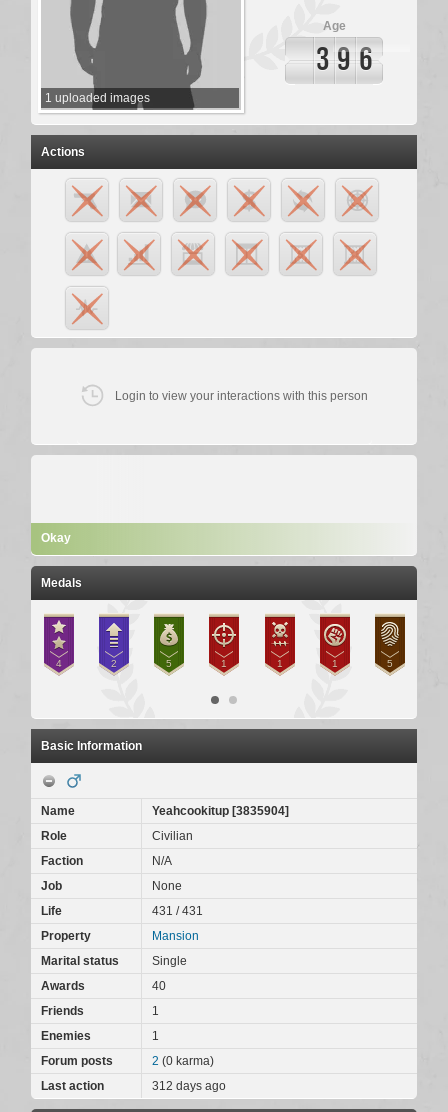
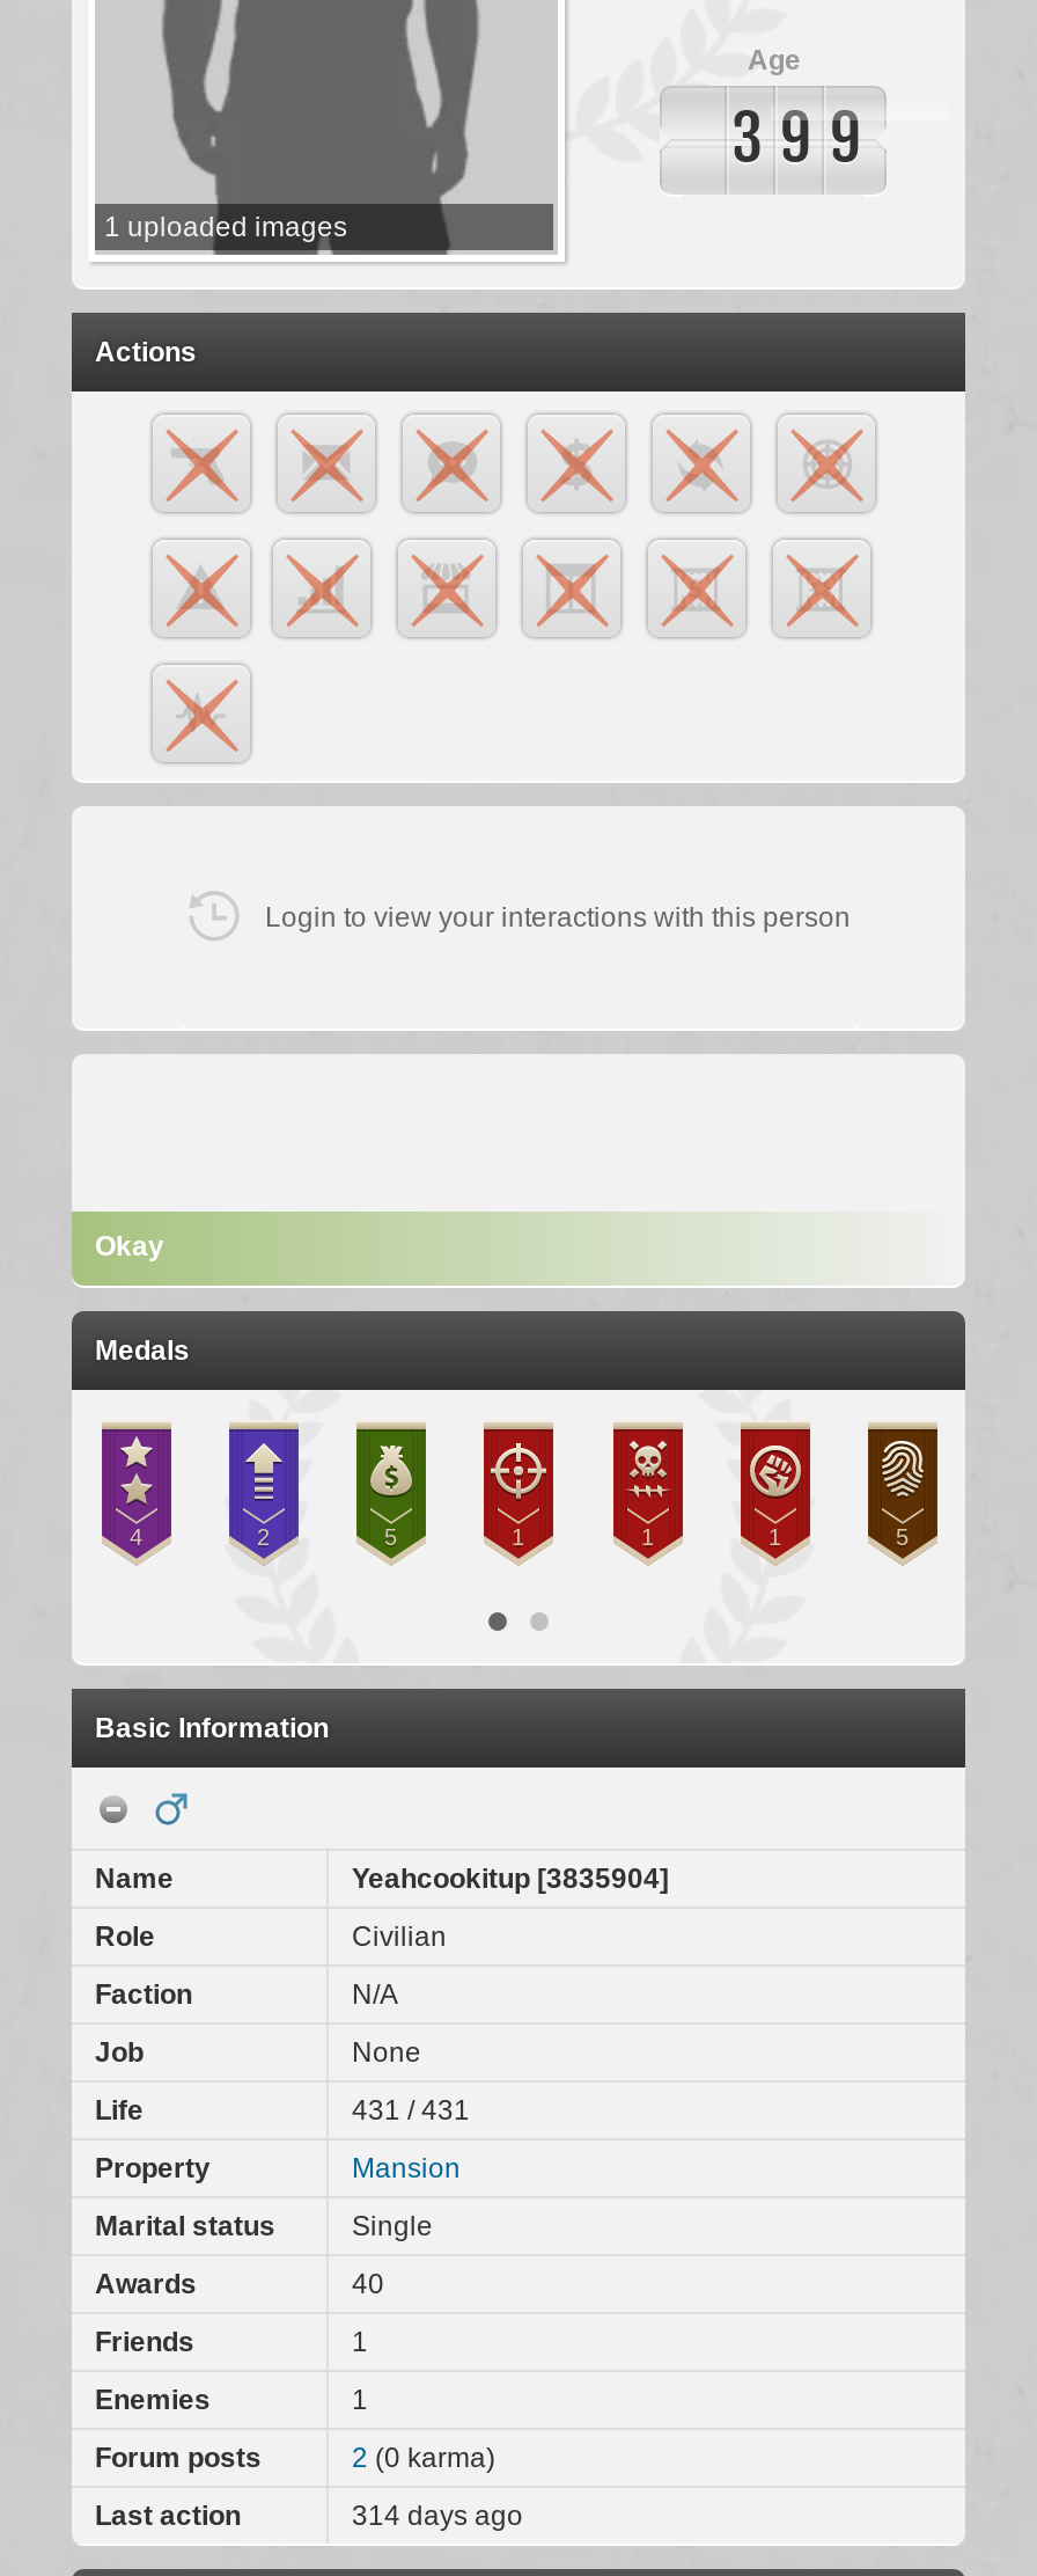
[316,43,372,77] 3 9 6 -> [731,100,862,178] 3 9 9
[152,1079,226,1093] 312 days ago -> [352,2500,523,2532] 314 days ago

